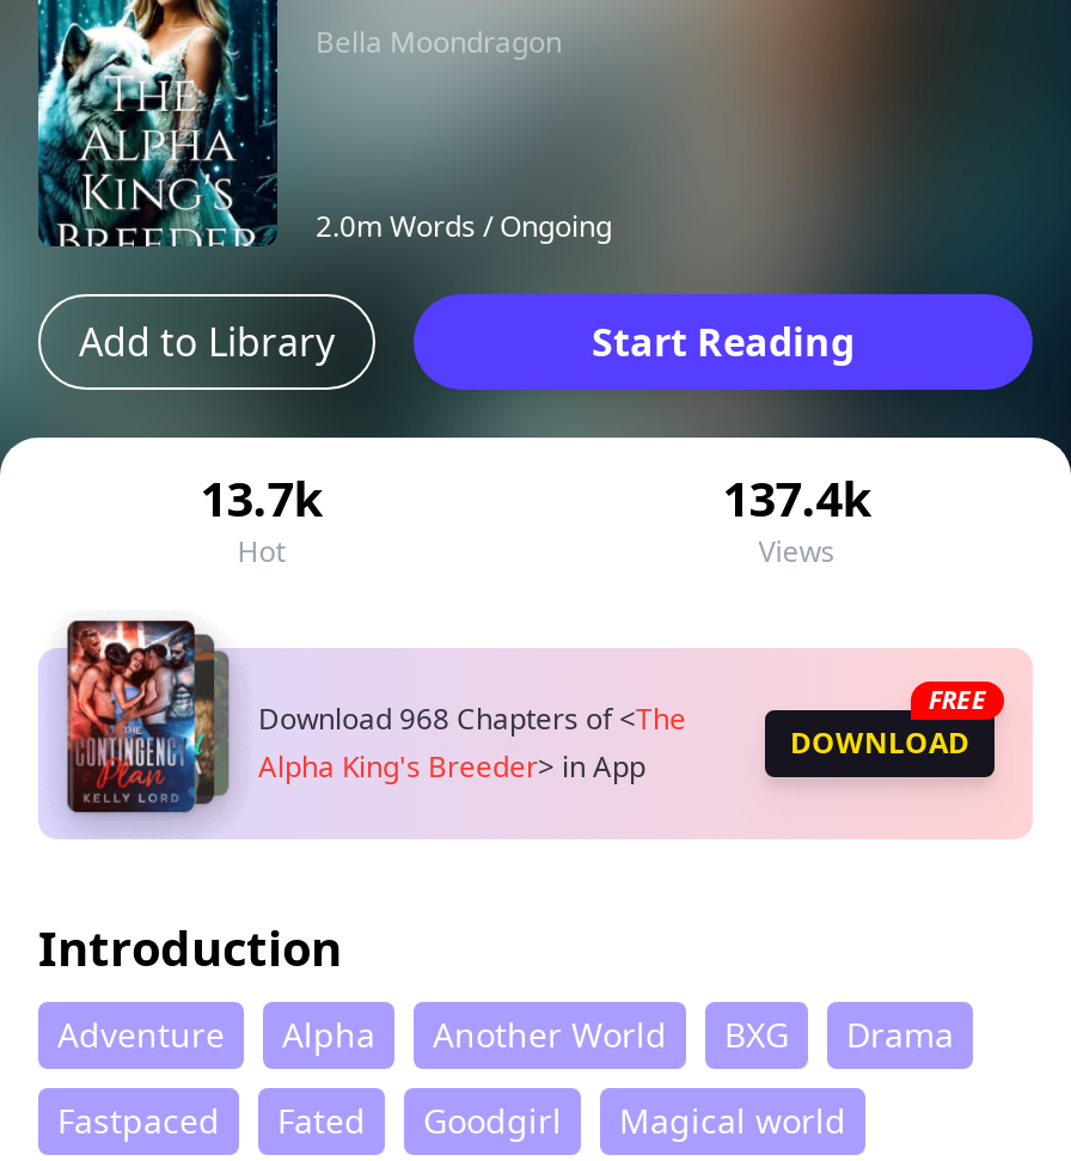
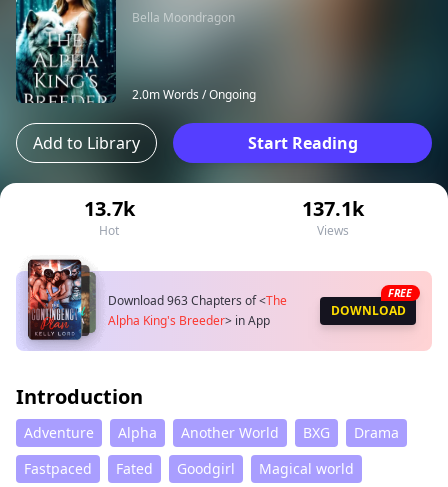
[722,467,871,532] 137.4k -> [302,195,364,222] 137.1k
[258,699,686,740] Download 968 Chapters of <The -> [108,292,287,309] Download 963 Chapters of <The

